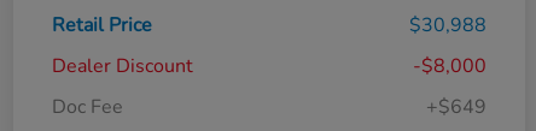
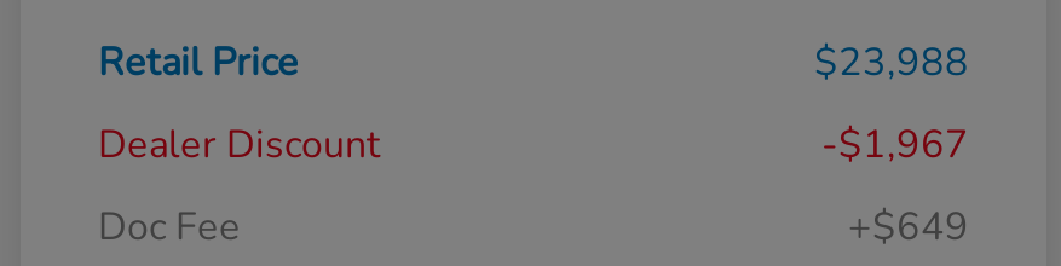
[409,12,487,39] $30,988 -> [814,37,969,90] $23,988
[413,53,487,80] -$8,000 -> [821,119,969,172] -$1,967

